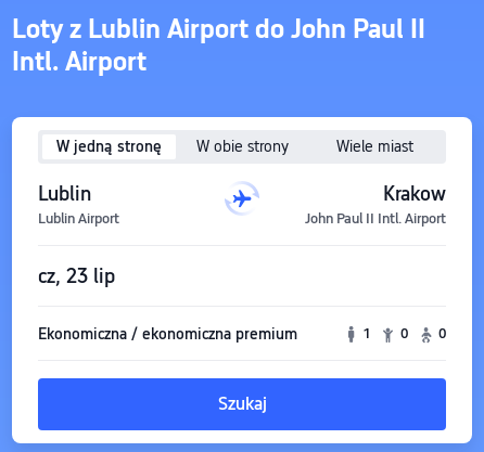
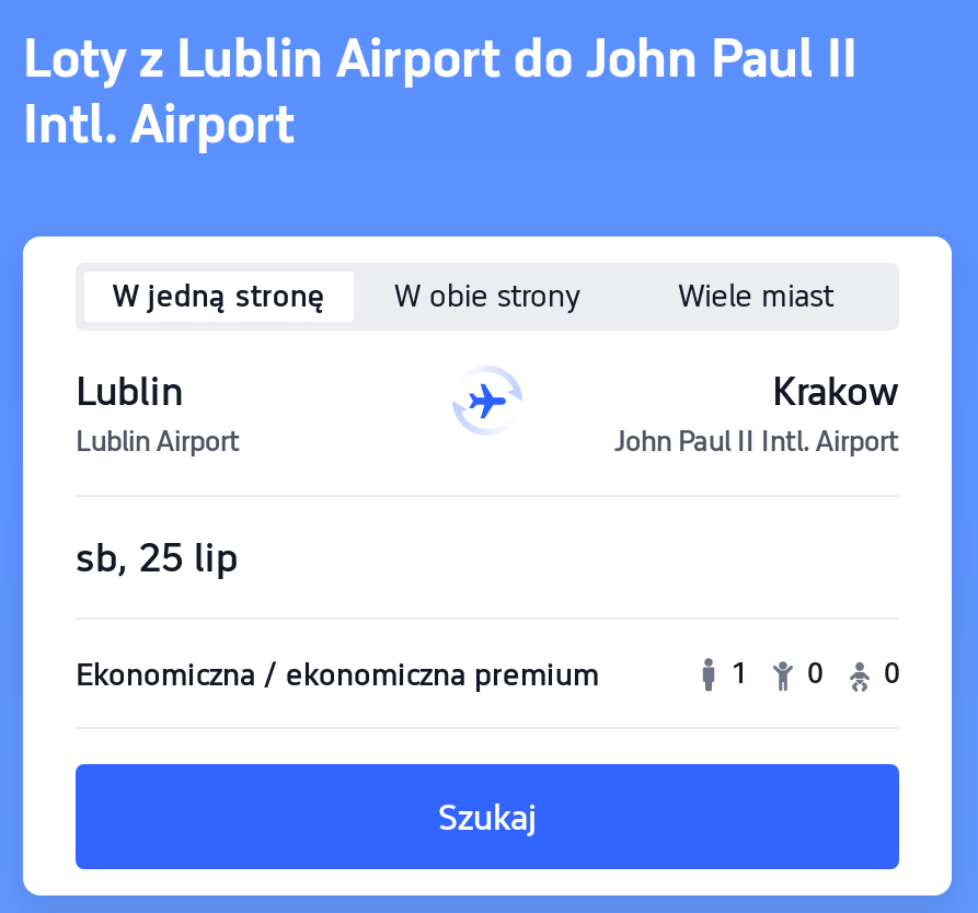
[38,264,115,287] cz, 23 lip -> [76,534,238,580] sb, 25 lip

